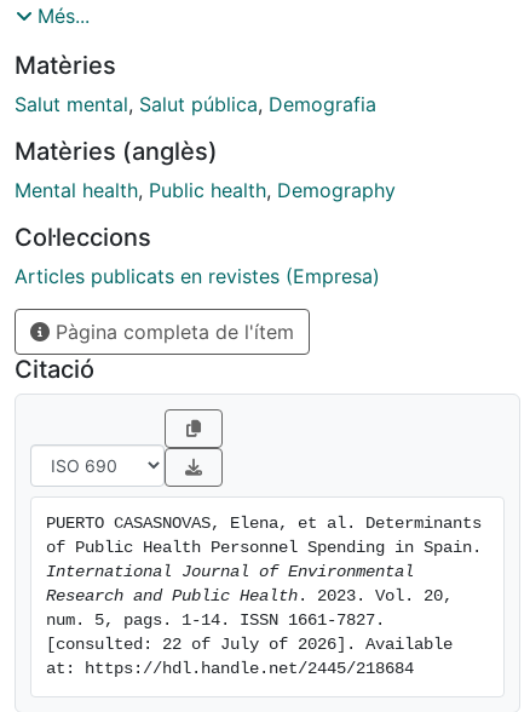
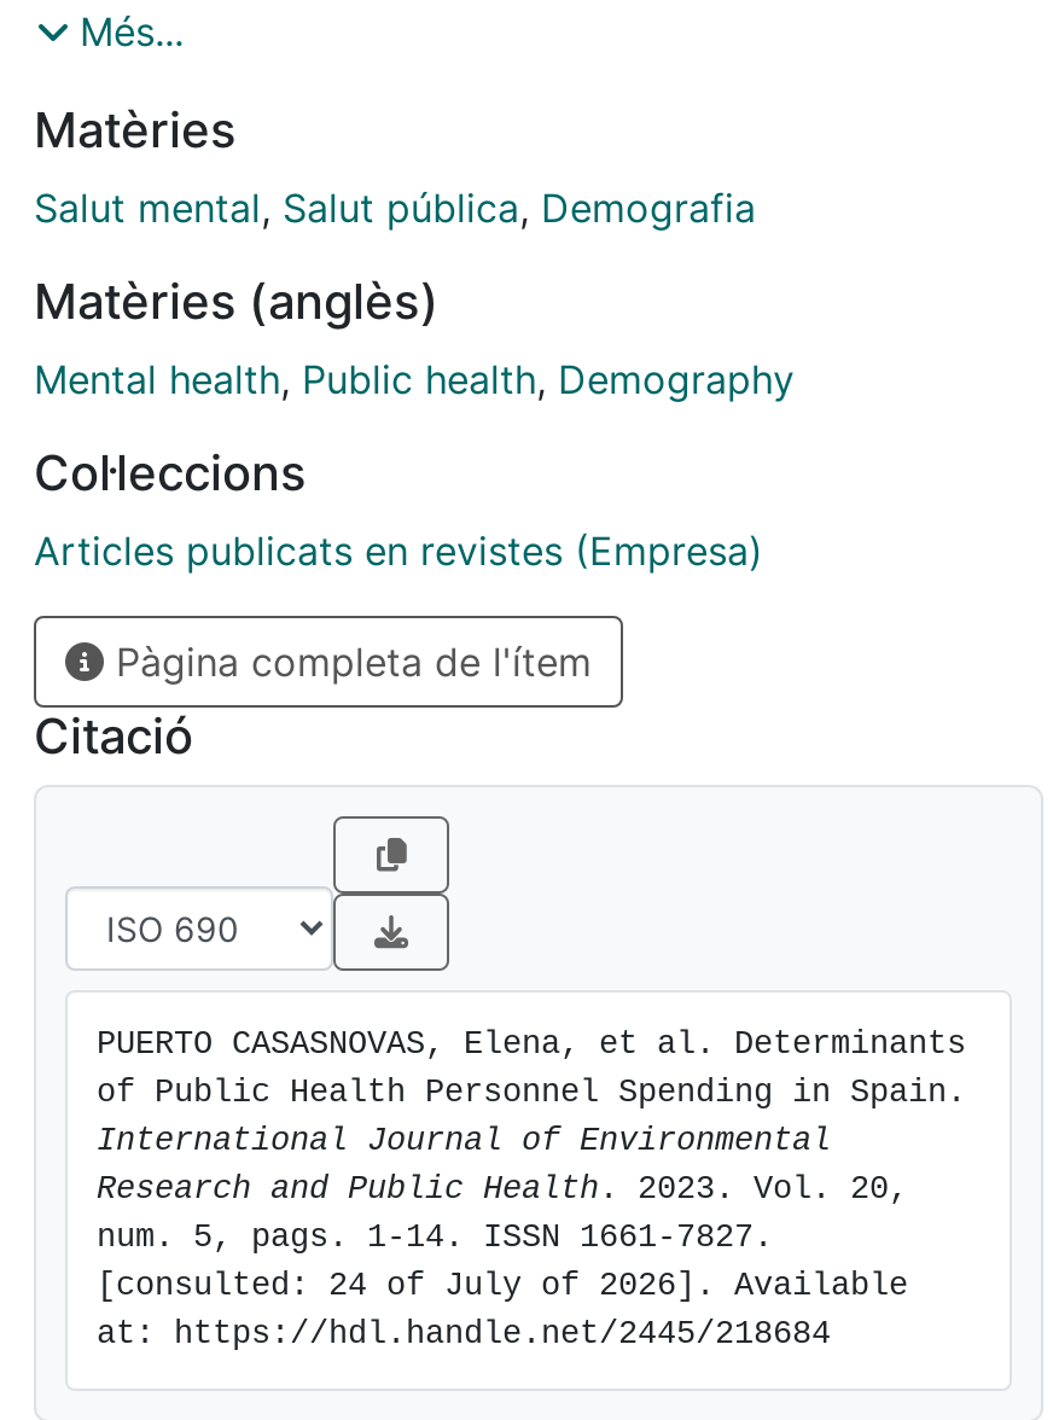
[46,636,453,654] [consulted: 22 of July of 2026]. Available -> [97,1269,908,1305] [consulted: 24 of July of 2026]. Available

